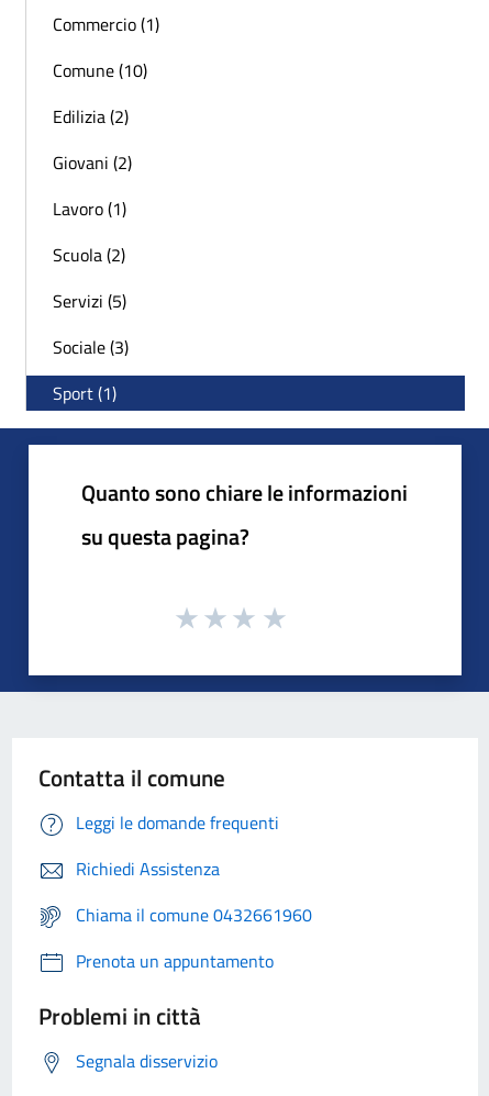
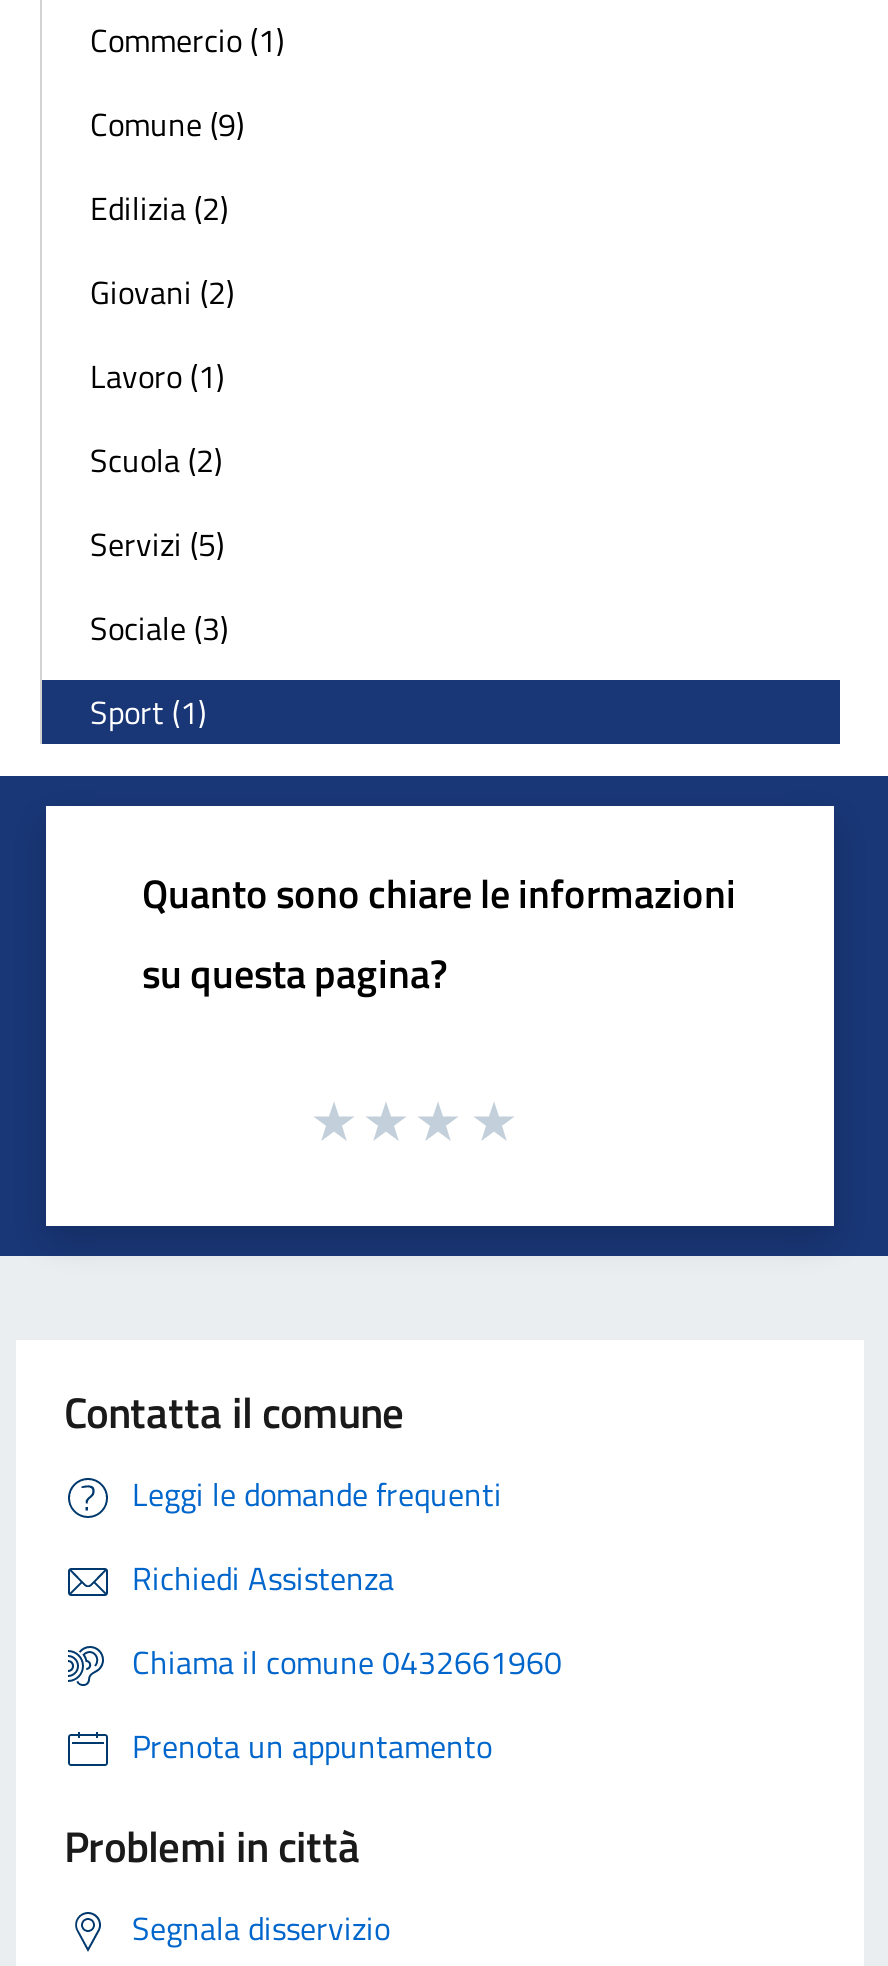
[53,57,147,83] Comune (10) -> [90,100,244,148] Comune (9)

